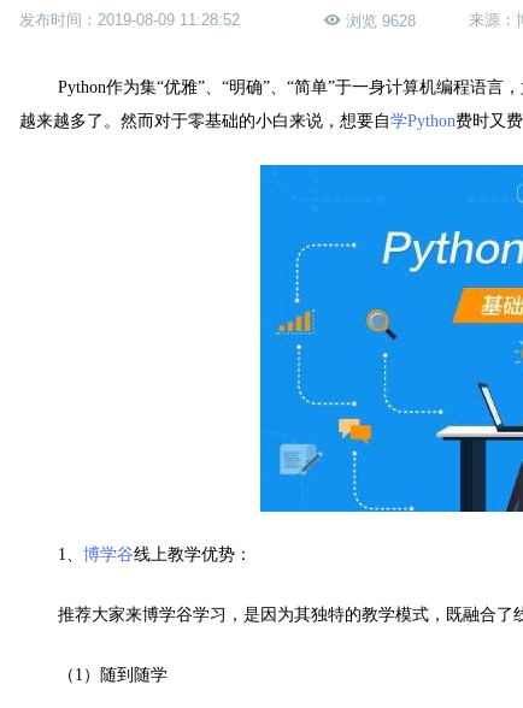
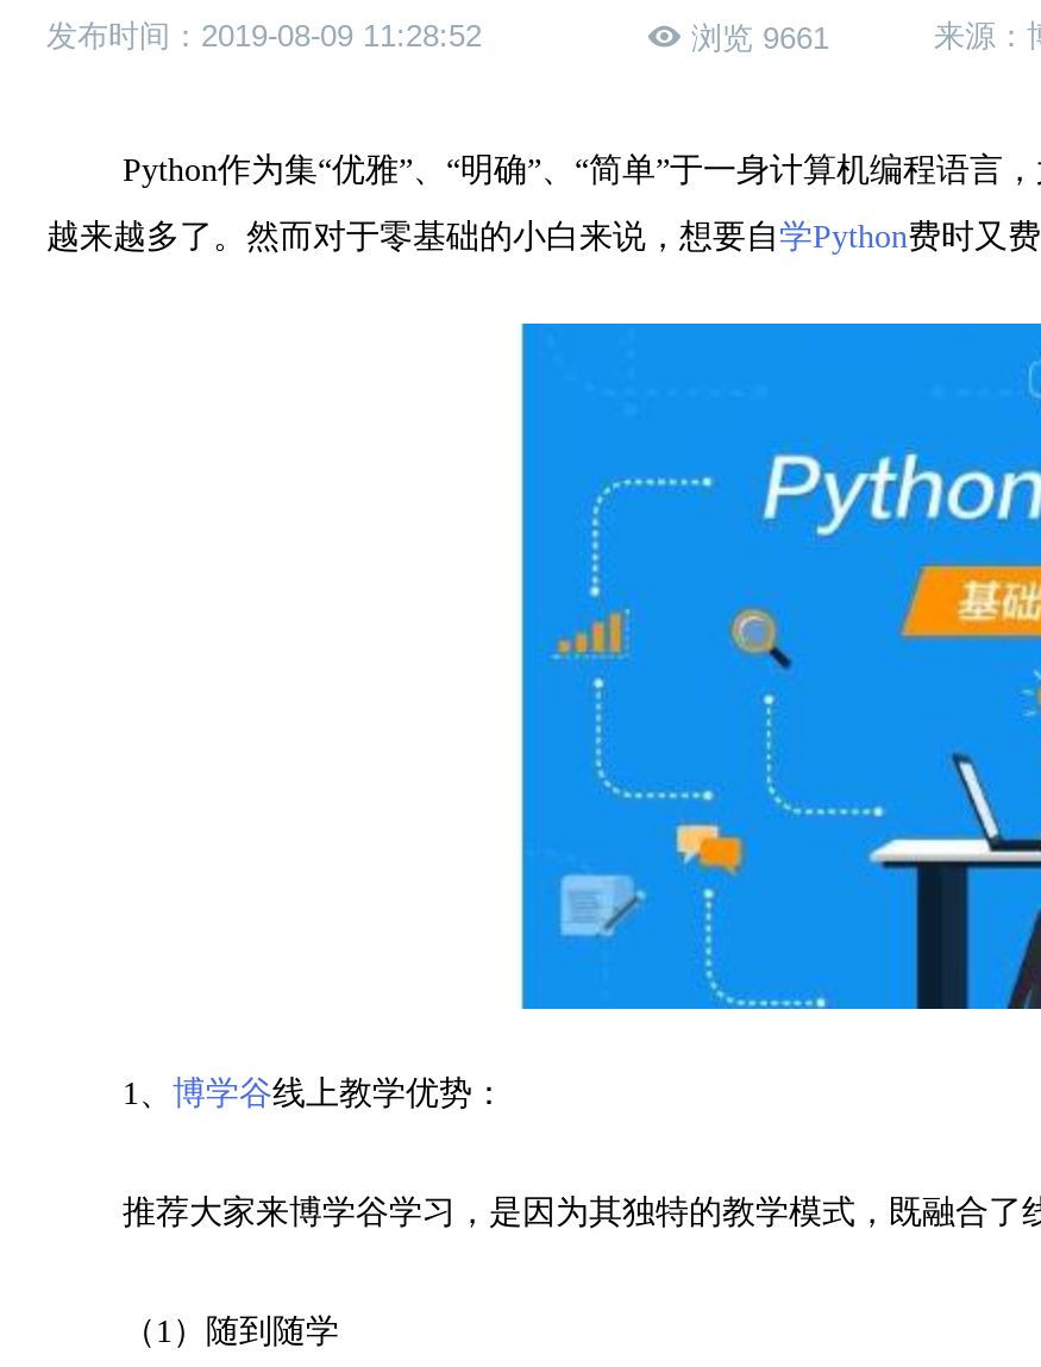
[341,11,421,29] 浏览 9628 -> [682,20,839,55] 浏览 9661

